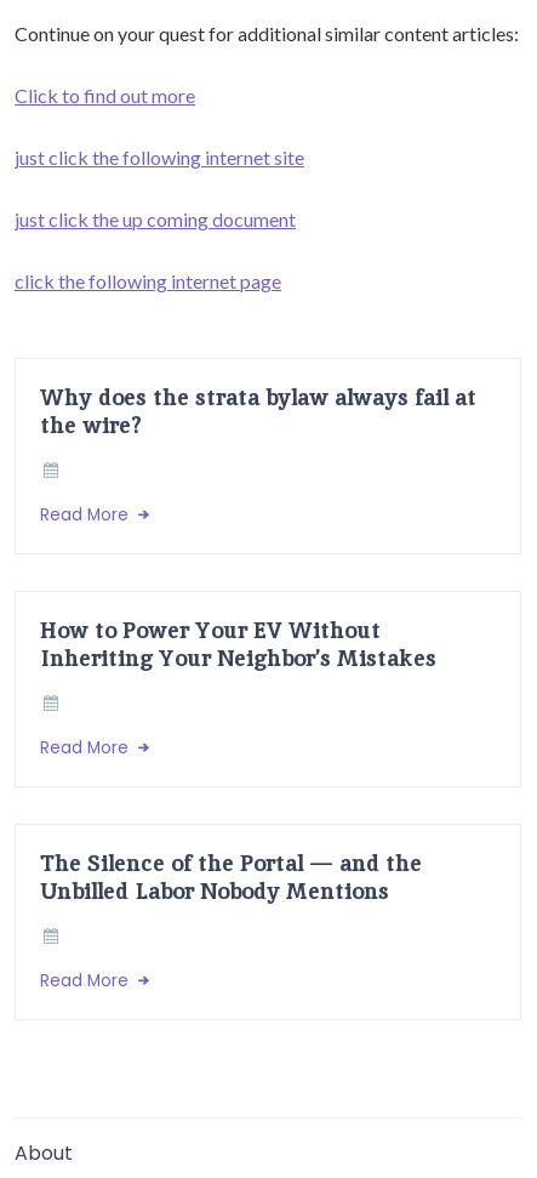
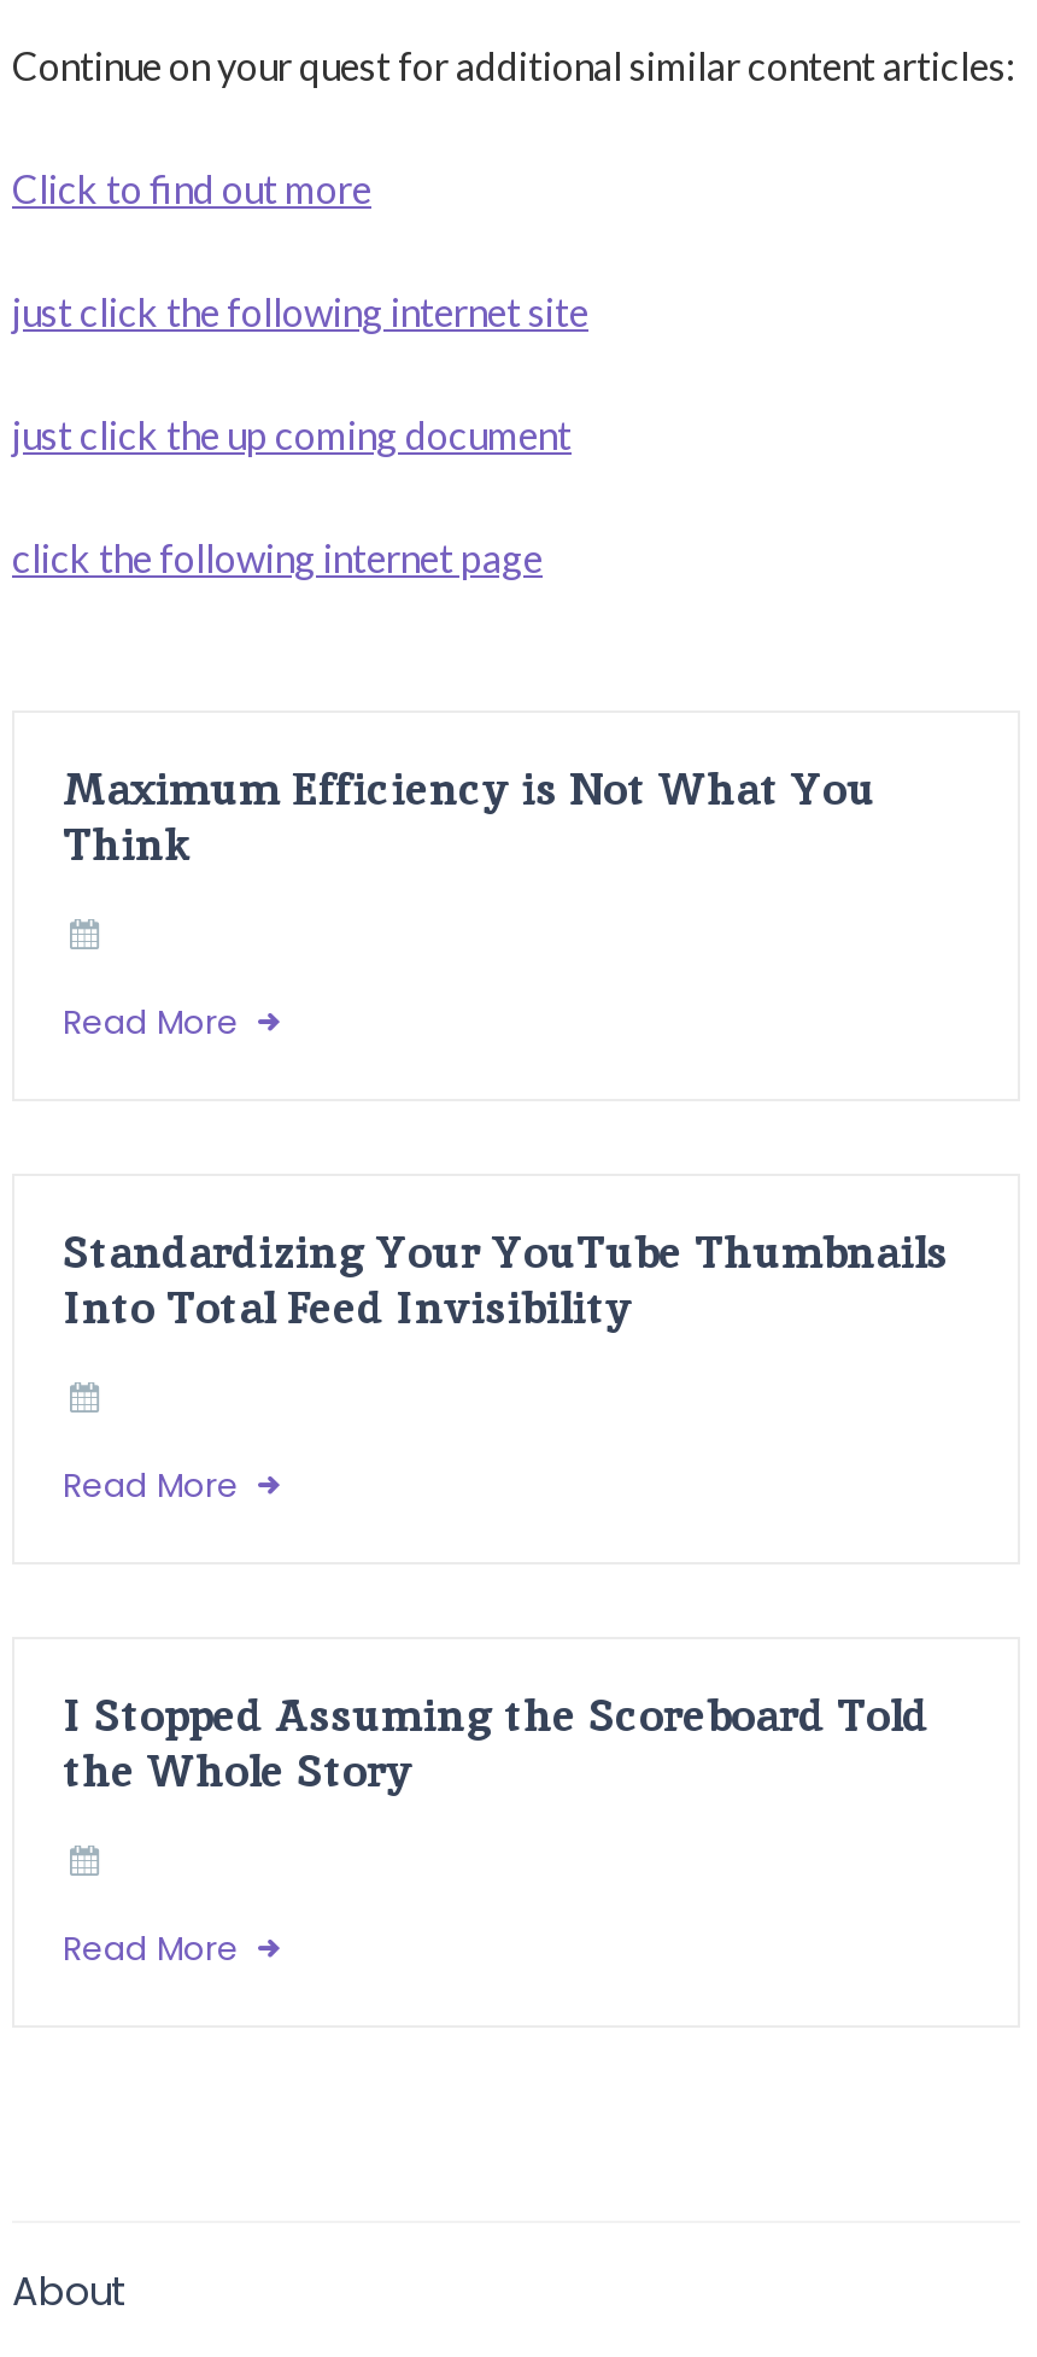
[40,382,476,439] Why does the strata bylaw always fail at | the wire? -> [63,759,875,872] Maximum Efficiency is Not What You | Think
[40,615,436,672] How to Power Your EV Without | Inheriting Your Neighbor’s Mistakes -> [63,1222,948,1335] Standardizing Your YouTube Thumbnails | Into Total Feed Invisibility
[40,848,422,905] The Silence of the Portal — and the | Unbilled Labor Nobody Mentions -> [63,1685,928,1799] I Stopped Assuming the Scoreboard Told | the Whole Story

